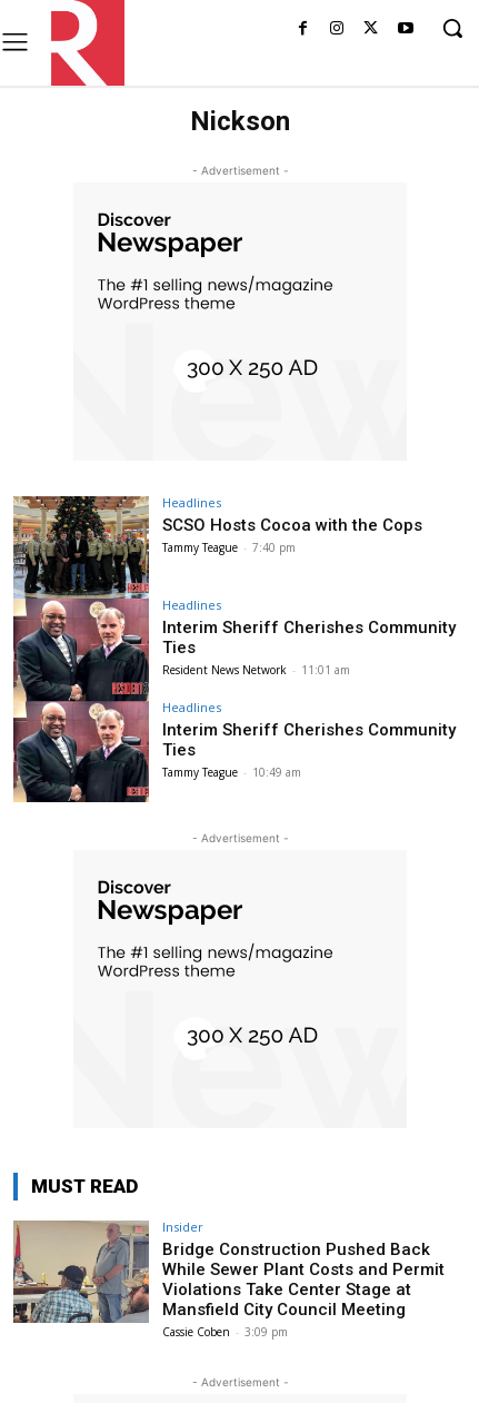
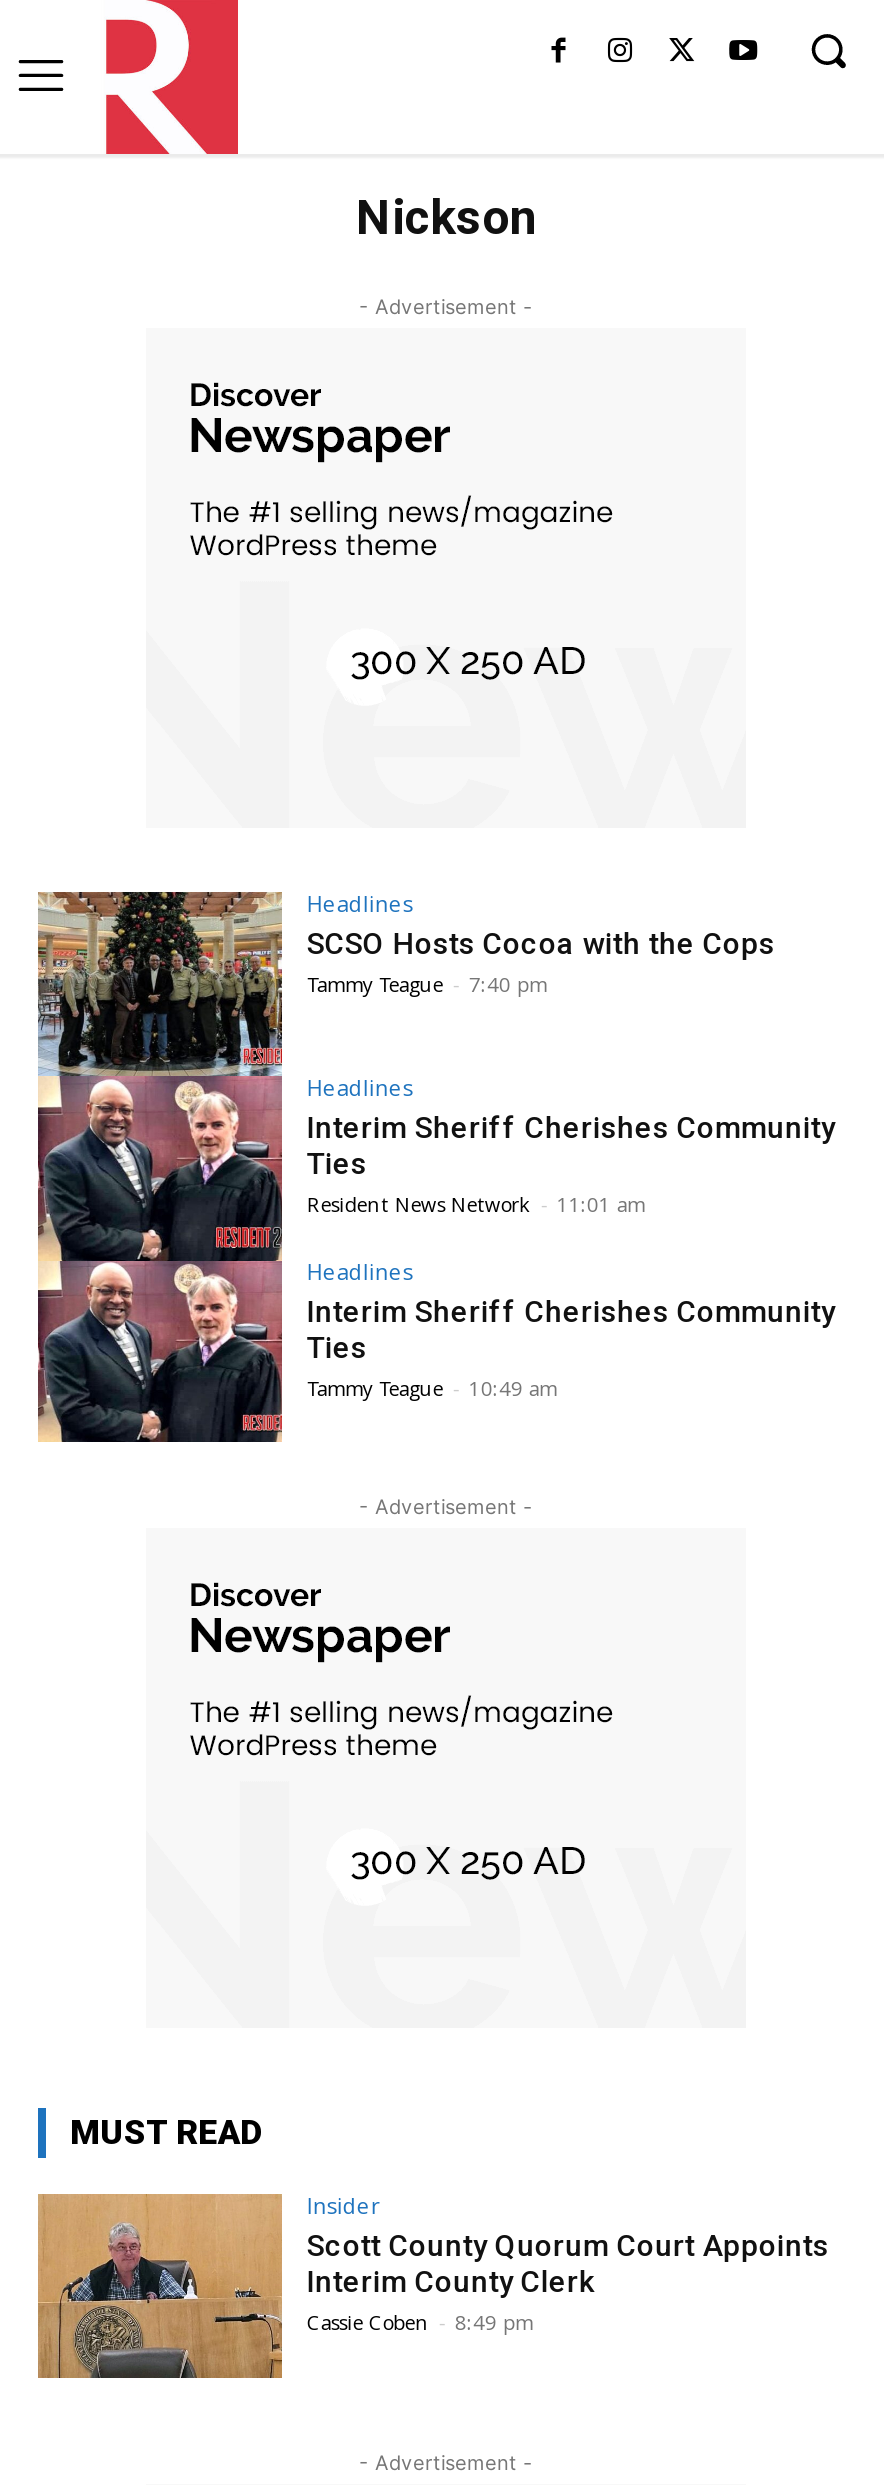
[12,1221,445,1340] [image] | Bridge Construction Pushed Back | While Sewer Plant Costs and Permit | Violations Take Center Stage at | Mansfield City Council Meeting | Cassie Coben - 3:09 pm -> [36,2194,829,2380] [image] | Scott County Quorum Court Appoints | Interim County Clerk | Cassie Coben - 8:49 pm

